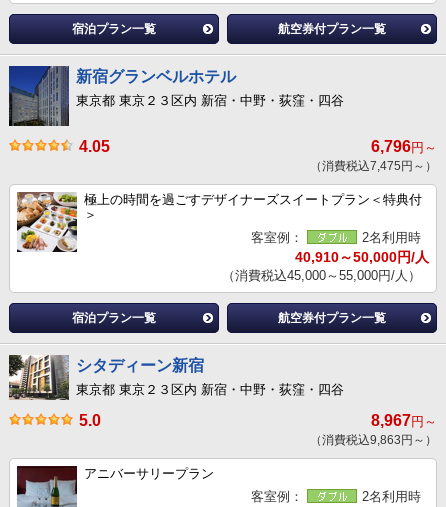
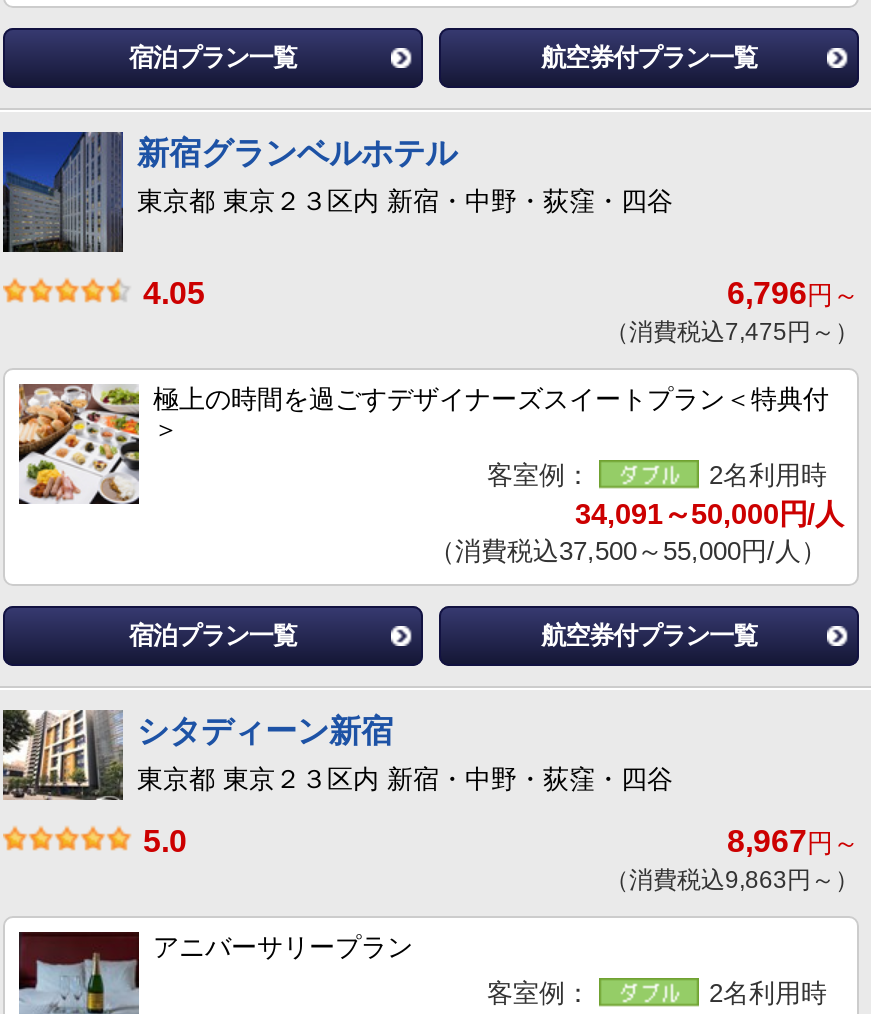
[295,249,429,265] 40,910～50,000円/人 -> [575,498,843,530] 34,091～50,000円/人
[222,268,421,283] （消費税込45,000～55,000円/人） -> [429,536,827,566] （消費税込37,500～55,000円/人）

